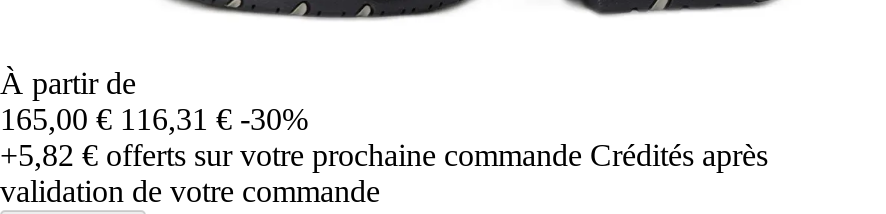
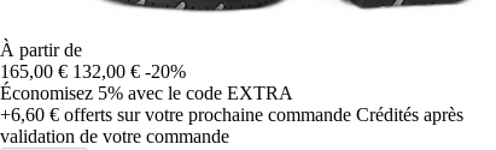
[0,102,768,172] 165,00 € 116,31 € -30% | +5,82 €offerts sur votre prochaine commande Crédités après -> [0,61,463,125] 165,00 € 132,00 € -20% | Économisez 5% avec le code EXTRA | +6,60 €offerts sur votre prochaine commande Crédités après

